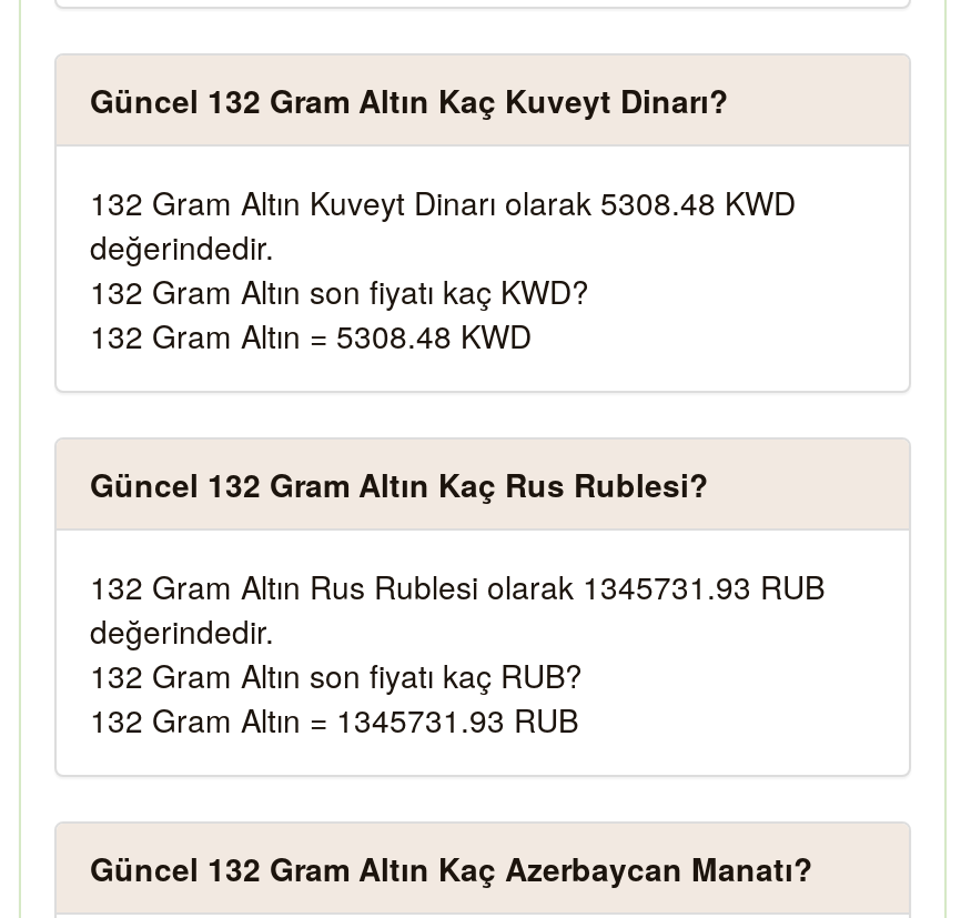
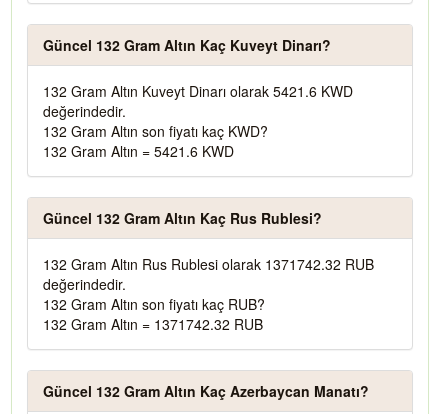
[90,180,796,224] 132 Gram Altın Kuveyt Dinarı olarak 5308.48 KWD -> [43,81,353,101] 132 Gram Altın Kuveyt Dinarı olarak 5421.6 KWD
[90,313,532,357] 132 Gram Altın = 5308.48 KWD -> [43,141,234,161] 132 Gram Altın = 5421.6 KWD
[90,564,825,608] 132 Gram Altın Rus Rublesi olarak 1345731.93 RUB -> [43,254,374,274] 132 Gram Altın Rus Rublesi olarak 1371742.32 RUB
[90,697,578,742] 132 Gram Altın = 1345731.93 RUB -> [43,314,263,334] 132 Gram Altın = 1371742.32 RUB

